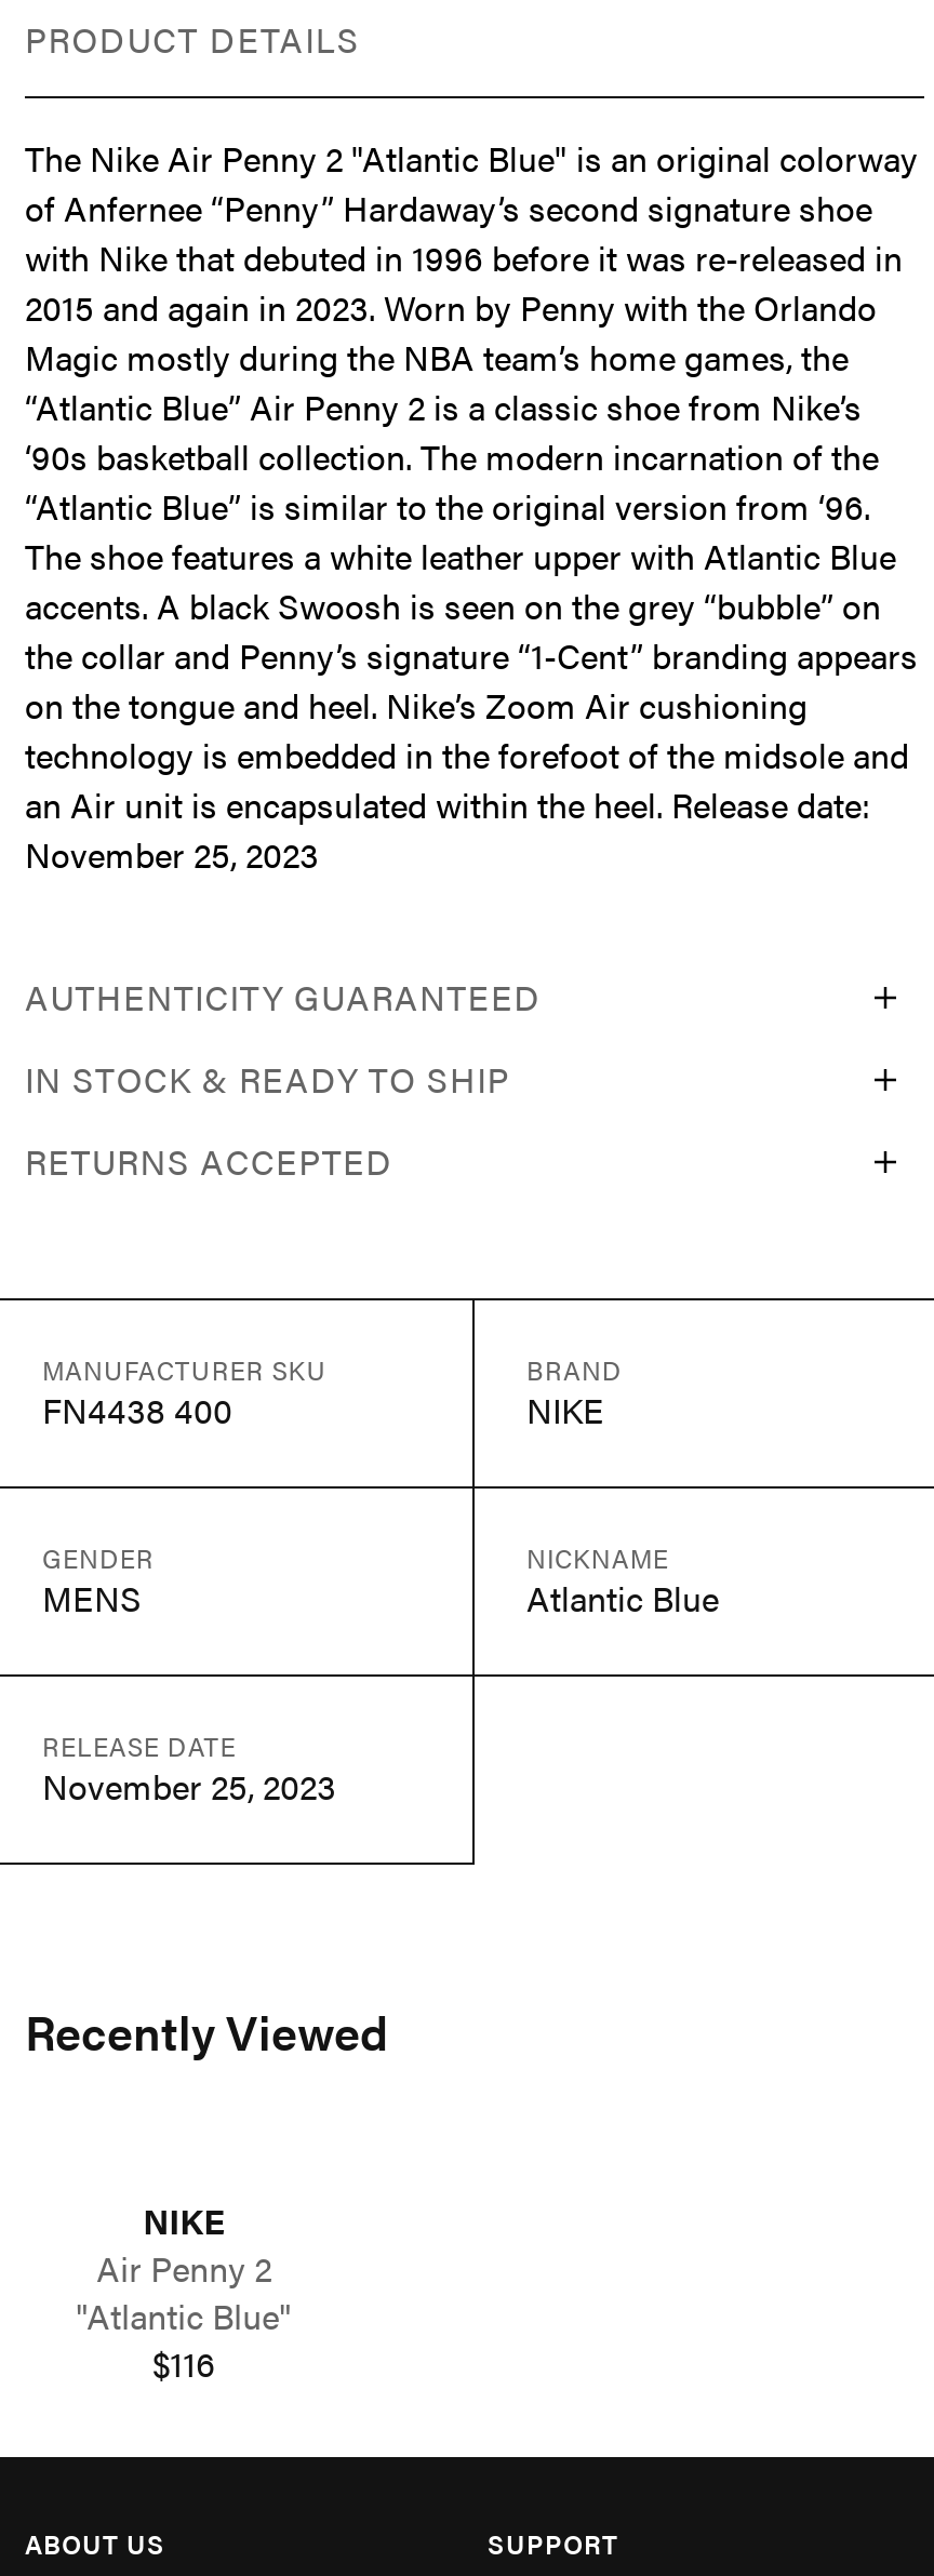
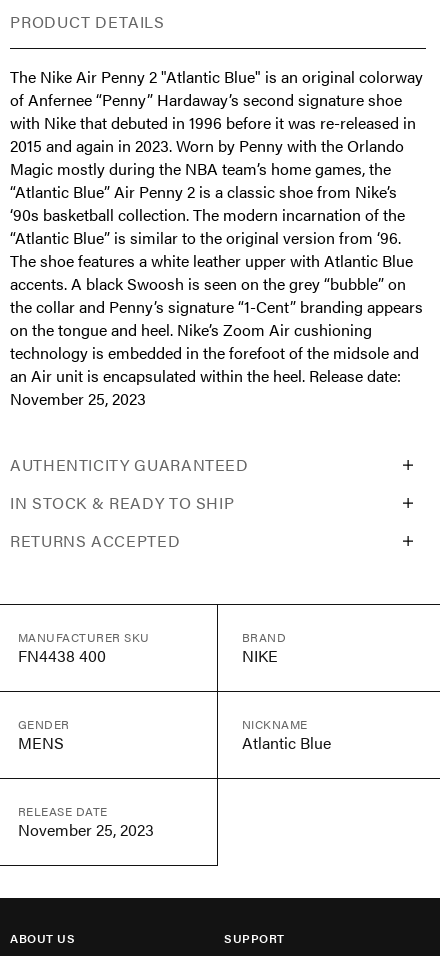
[25,1997,388,2388] Recently Viewed | NIKE | Air Penny 2 | "Atlantic Blue" | $116 -> none

